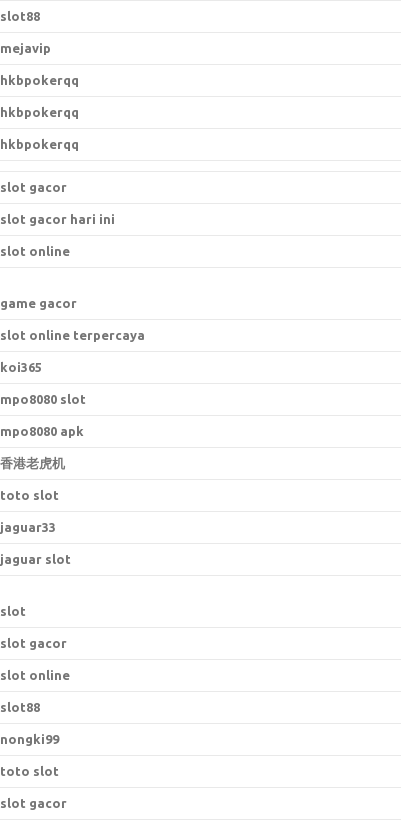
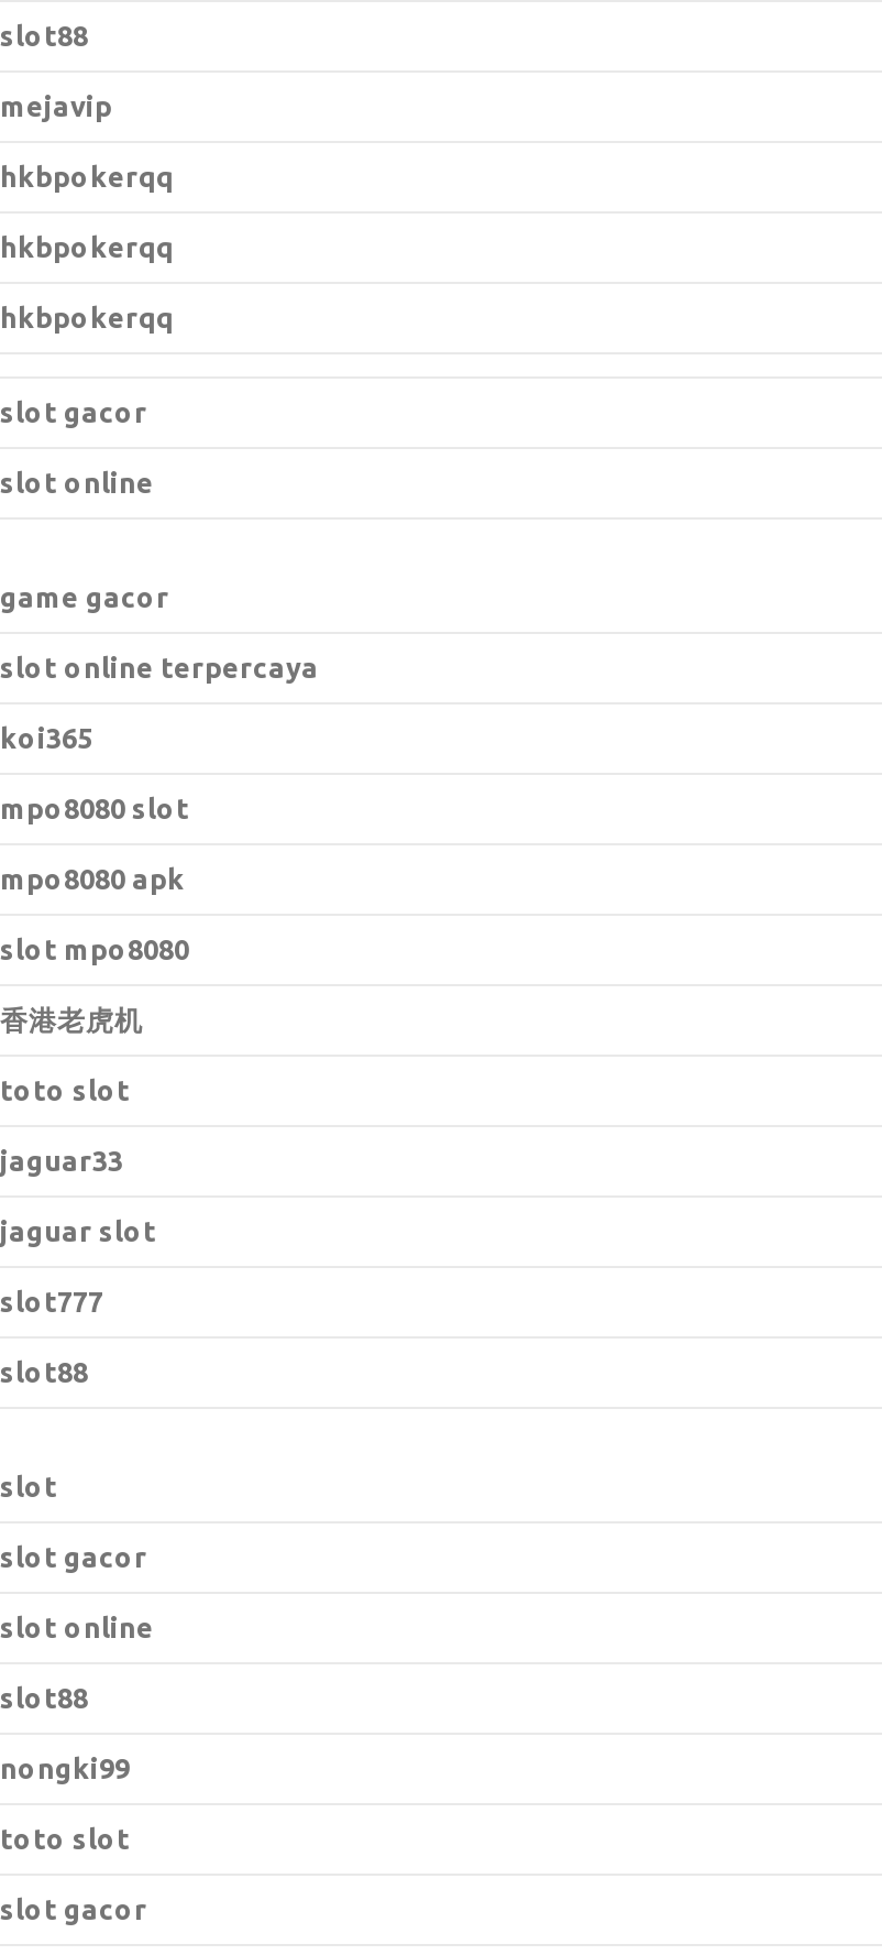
[0,212,115,226] slot gacor hari ini -> none
moved [0,244,145,438] -> [0,467,319,894]: slot online | game gacor | slot online terpercaya | koi365 | mpo8080 slot | mpo8080 apk
none -> [0,933,189,964] slot mpo8080
none -> [0,1286,103,1387] slot777 | slot88

